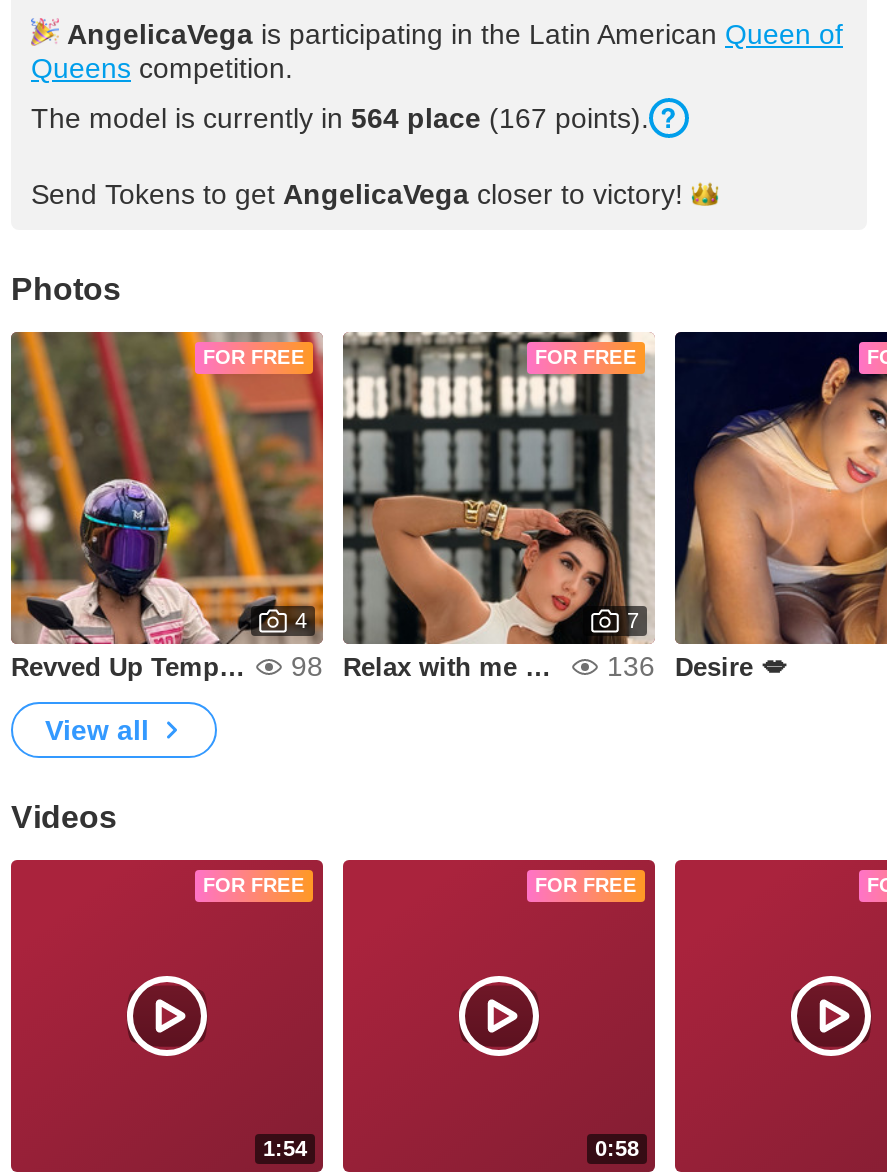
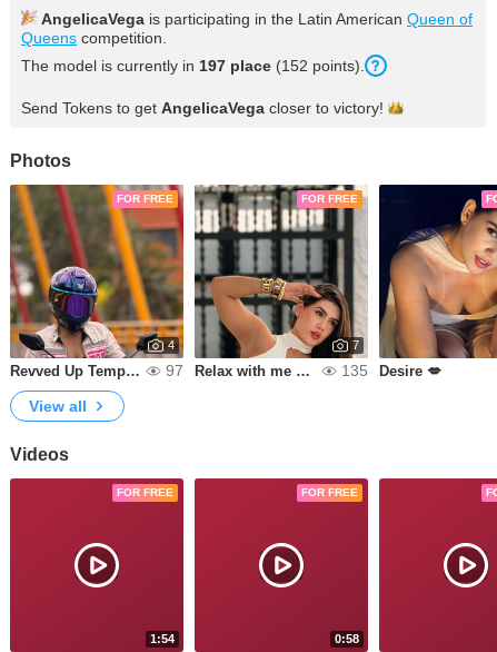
[31,102,649,134] The model is currently in 564 place (167 points). -> [21,57,365,75] The model is currently in 197 place (152 points).
[291,650,323,682] 98 -> [166,362,183,379] 97
[607,650,655,682] 136 -> [341,362,368,379] 135

